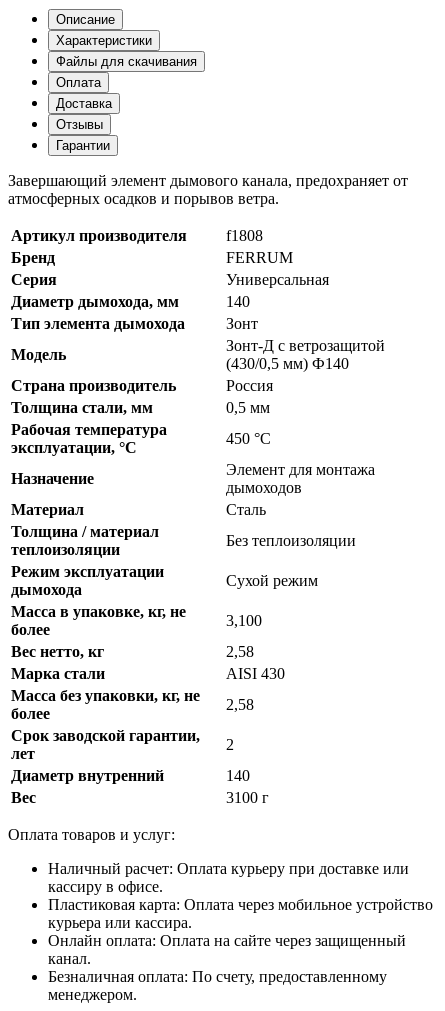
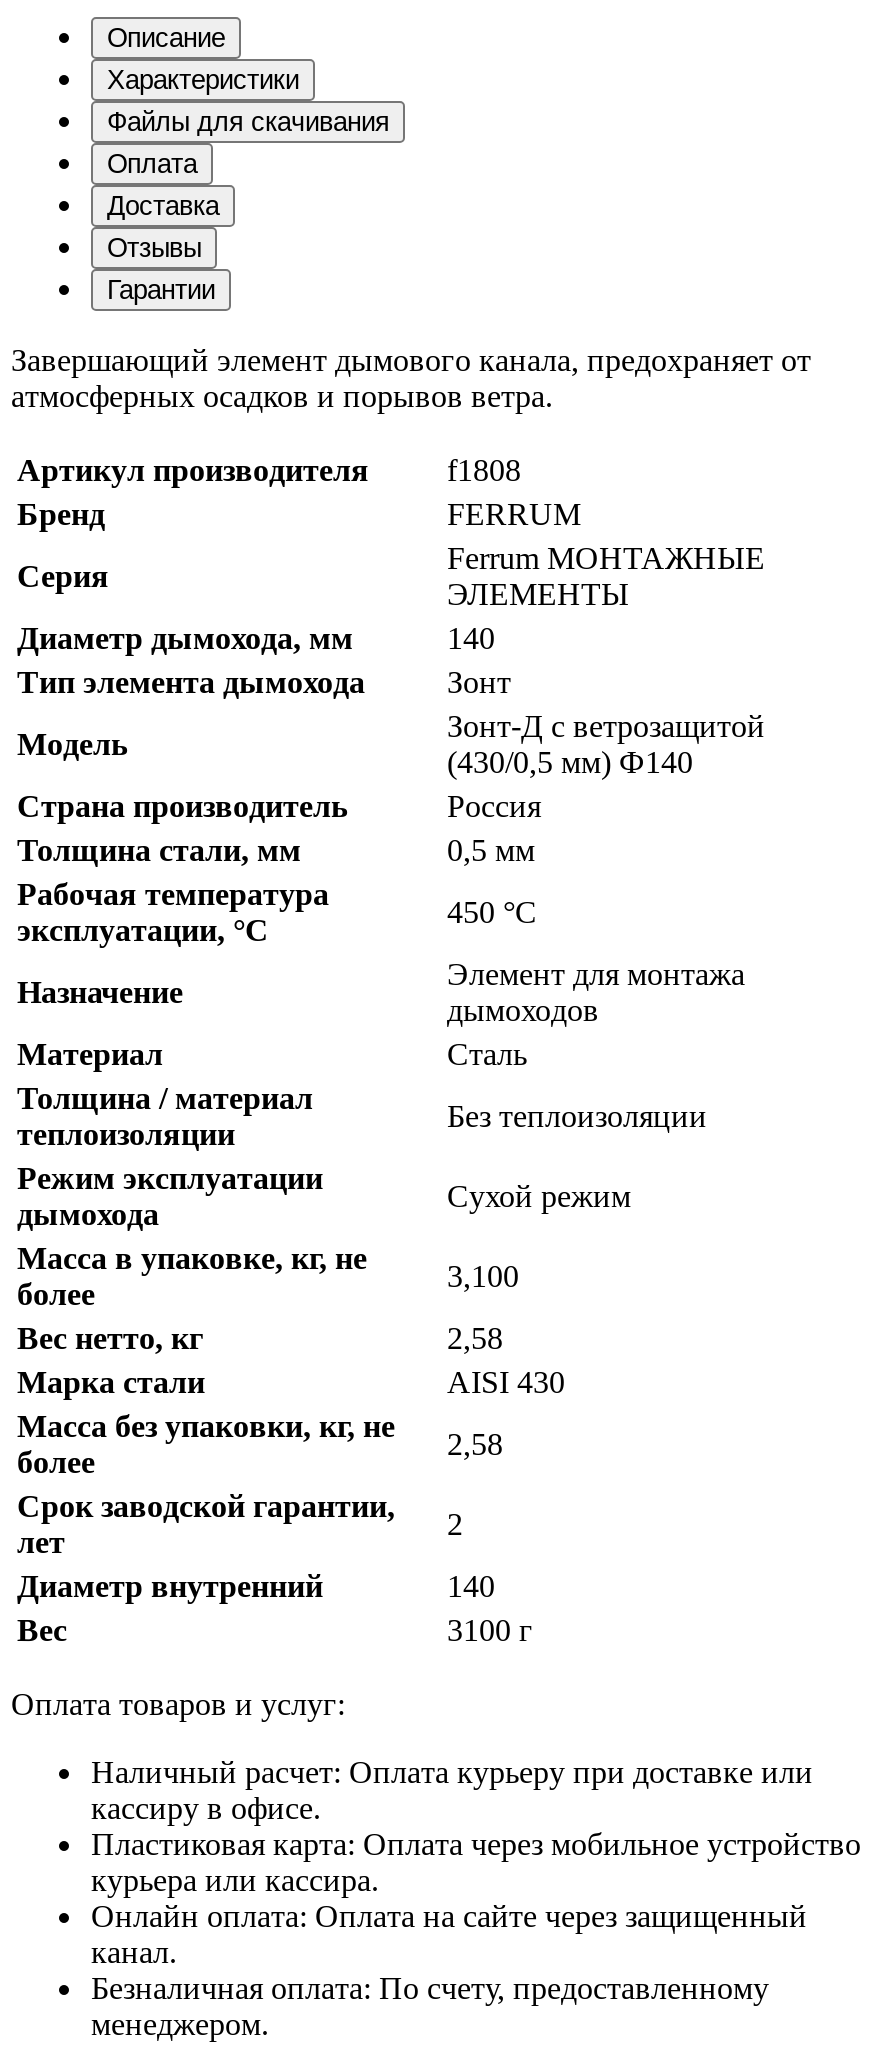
[226,271,329,288] Универсальная -> [447,541,765,611] Ferrum МОНТАЖНЫЕ | ЭЛЕМЕНТЫ

